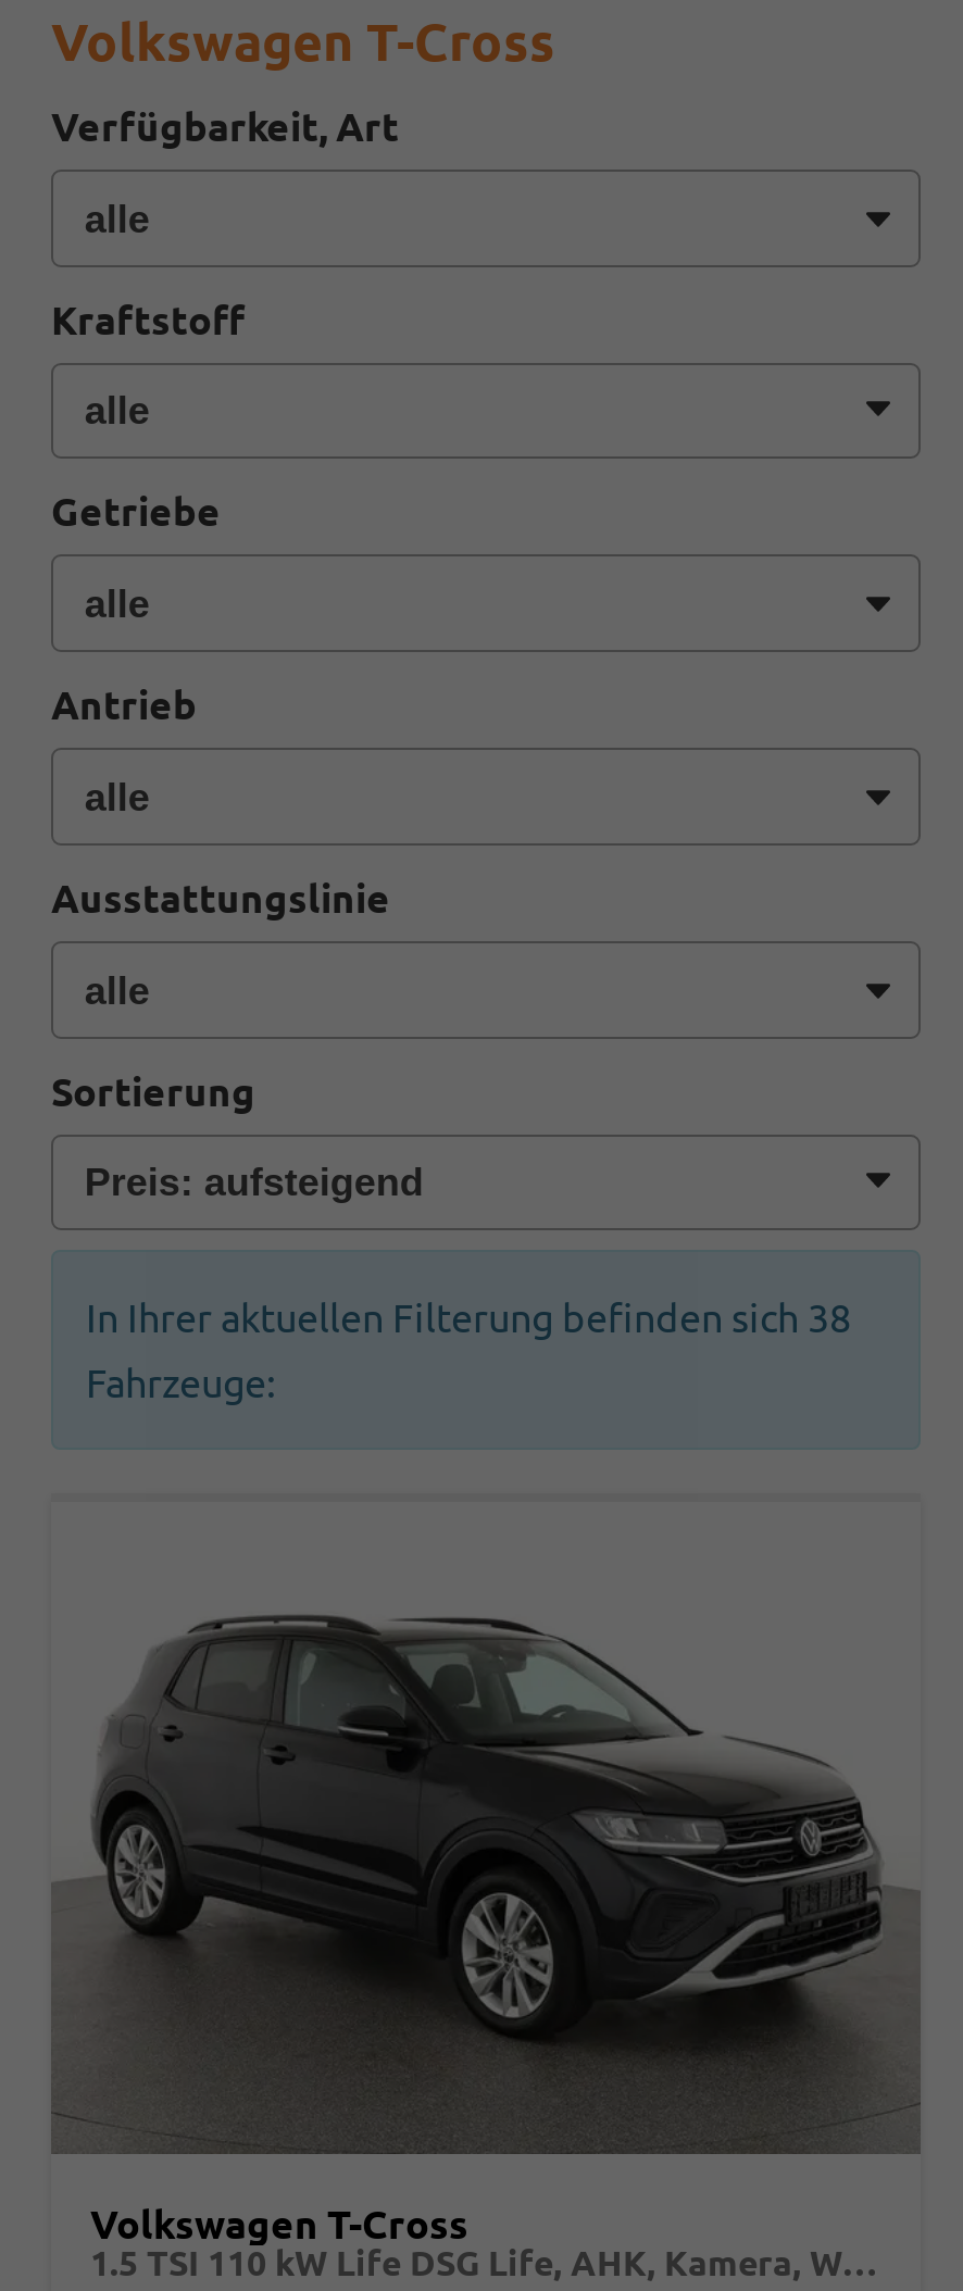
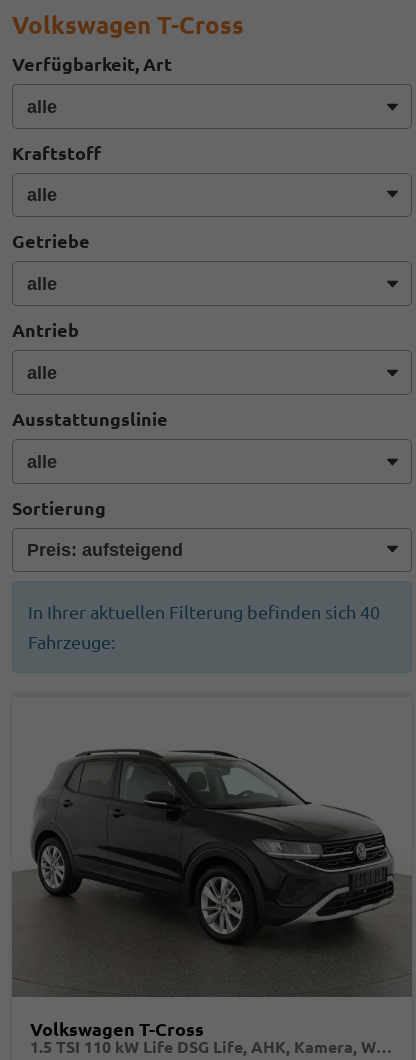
[86,1297,851,1340] In Ihrer aktuellen Filterung befinden sich 38 -> [28,602,380,622] In Ihrer aktuellen Filterung befinden sich 40

